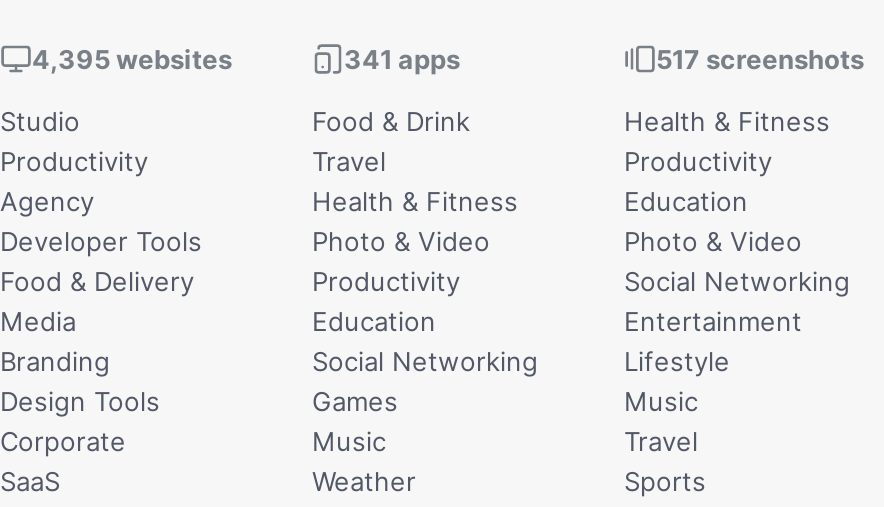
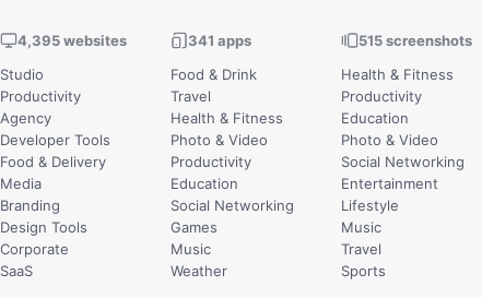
[656,43,864,75] 517 screenshots -> [358,32,472,49] 515 screenshots

